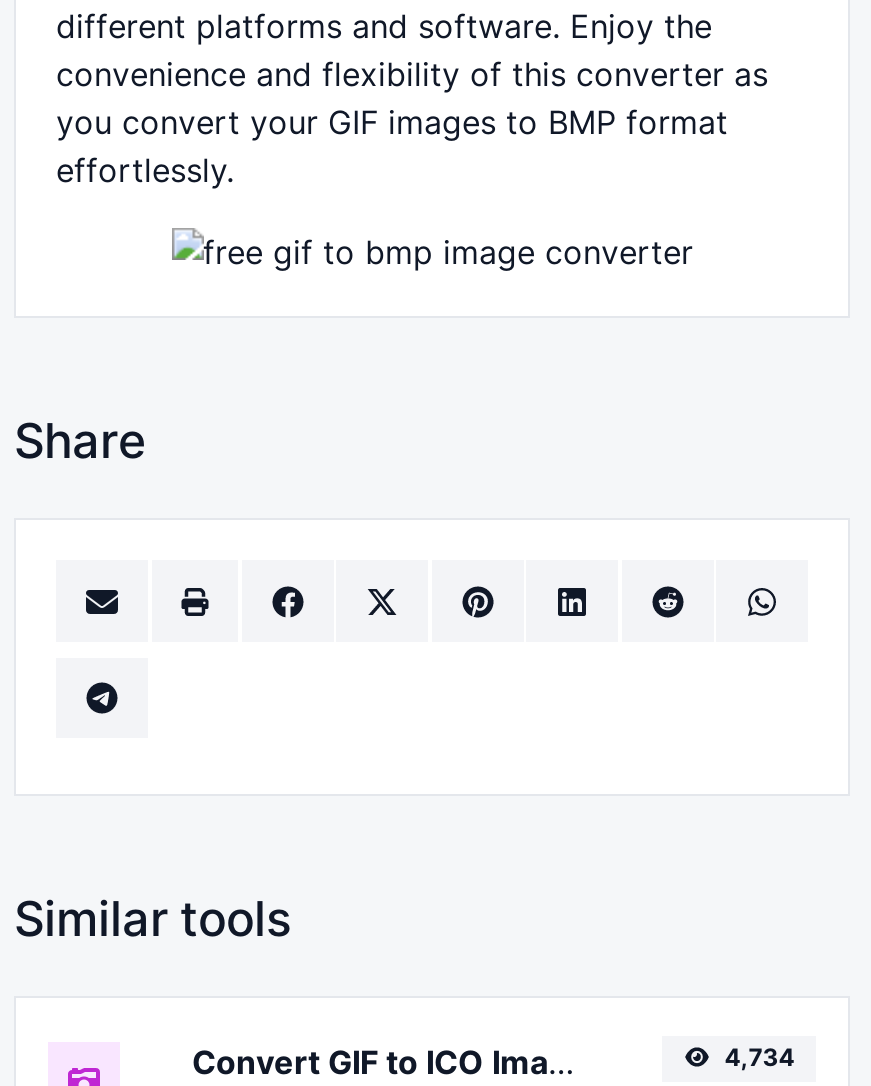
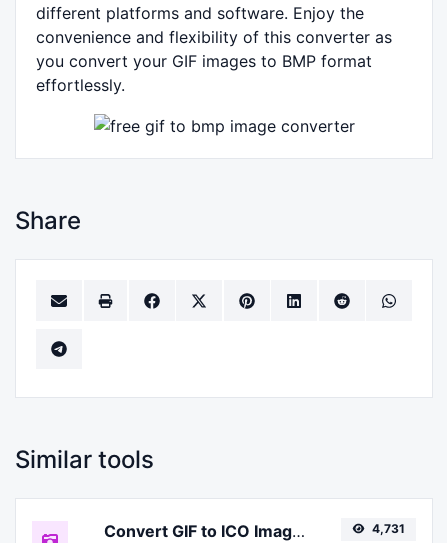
[718,1042,794,1072] 4,734 -> [369,521,405,536] 4,731

